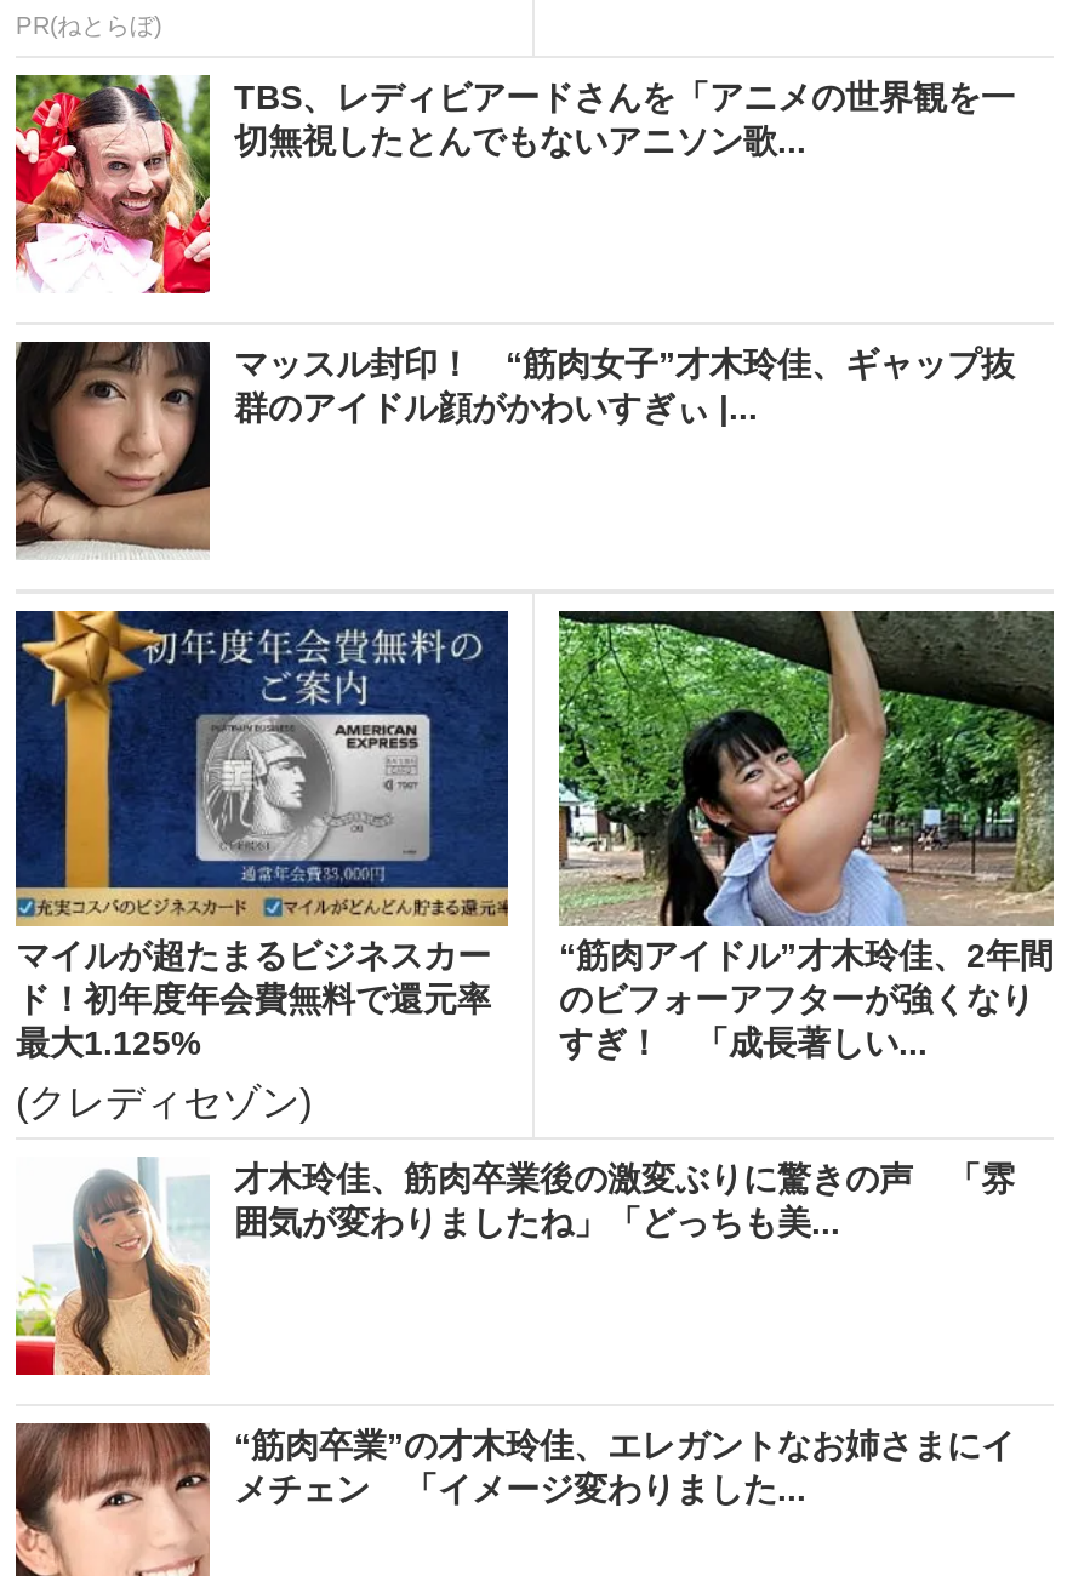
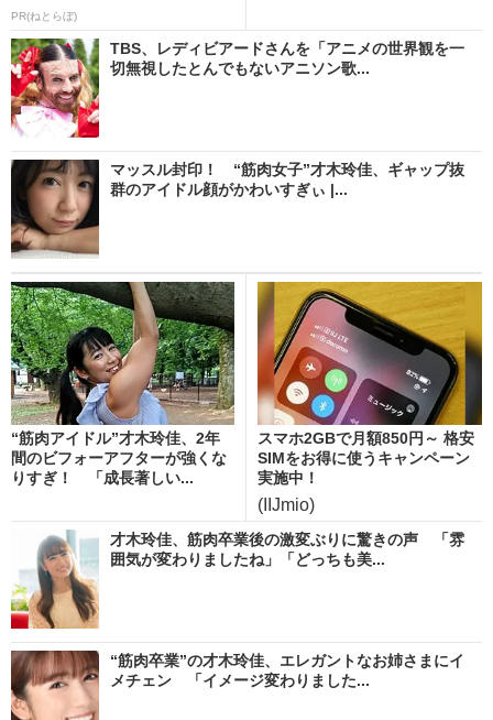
[13,609,510,1062] [image] | マイルが超たまるビジネスカー | ド！初年度年会費無料で還元率 | 最大1.125% -> [10,281,235,486] [image] | “筋肉アイドル”才木玲佳、2年 | 間のビフォーアフターが強くな | りすぎ！ 「成長著しい...
[557,609,1056,917] [image] -> [256,281,483,421] [image]
[559,936,1054,1062] “筋肉アイドル”才木玲佳、2年間 | のビフォーアフターが強くなり | すぎ！ 「成長著しい... -> [258,495,315,514] (IIJmio)
[16,1081,312,1122] (クレディセゾン) -> [258,429,474,486] スマホ2GBで月額850円～ 格安 | SIMをお得に使うキャンペーン | 実施中！

